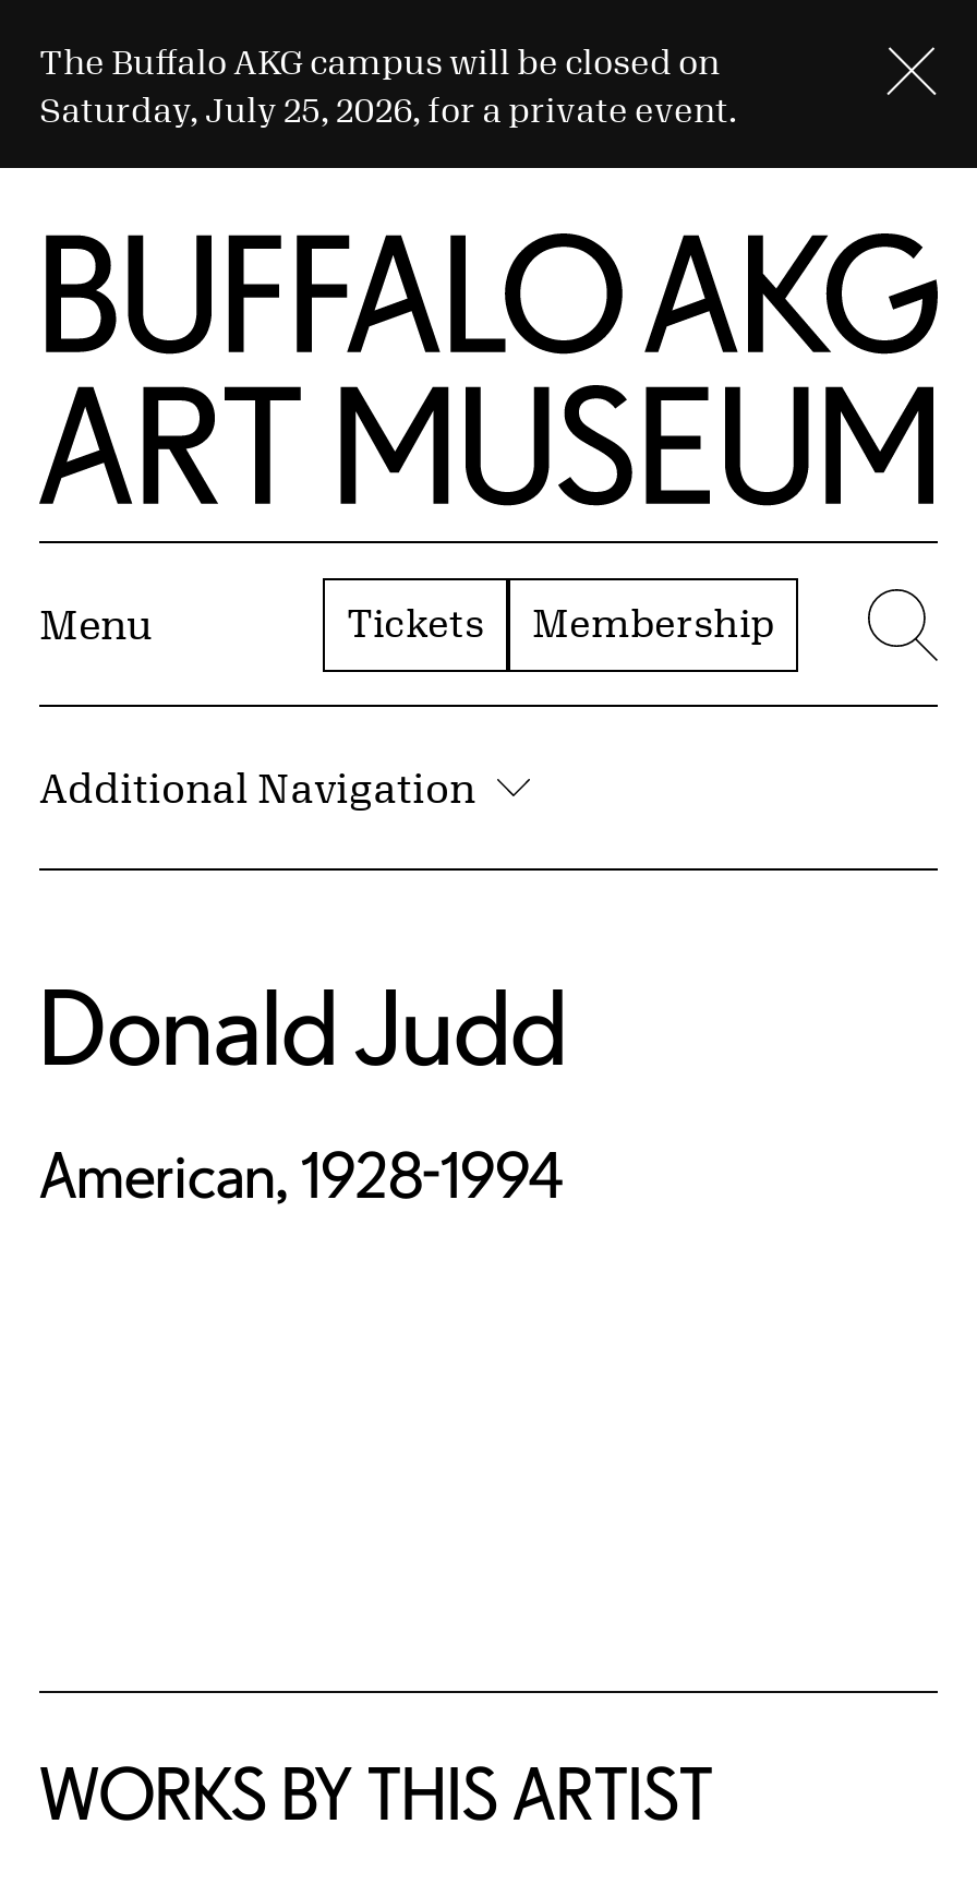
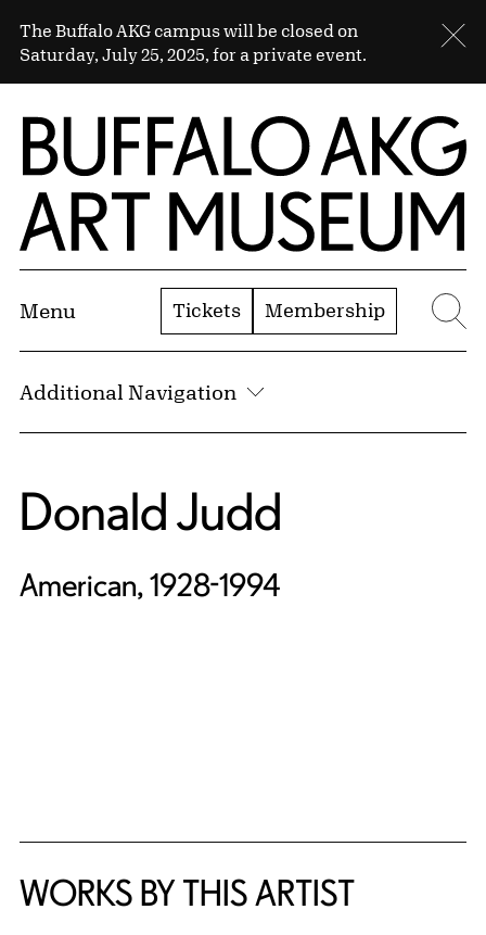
[39,89,737,129] Saturday, July 25, 2026, for a private event. -> [20,45,367,64] Saturday, July 25, 2025, for a private event.

